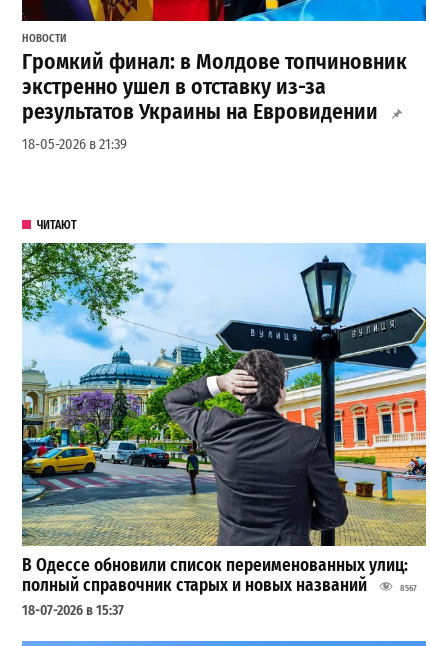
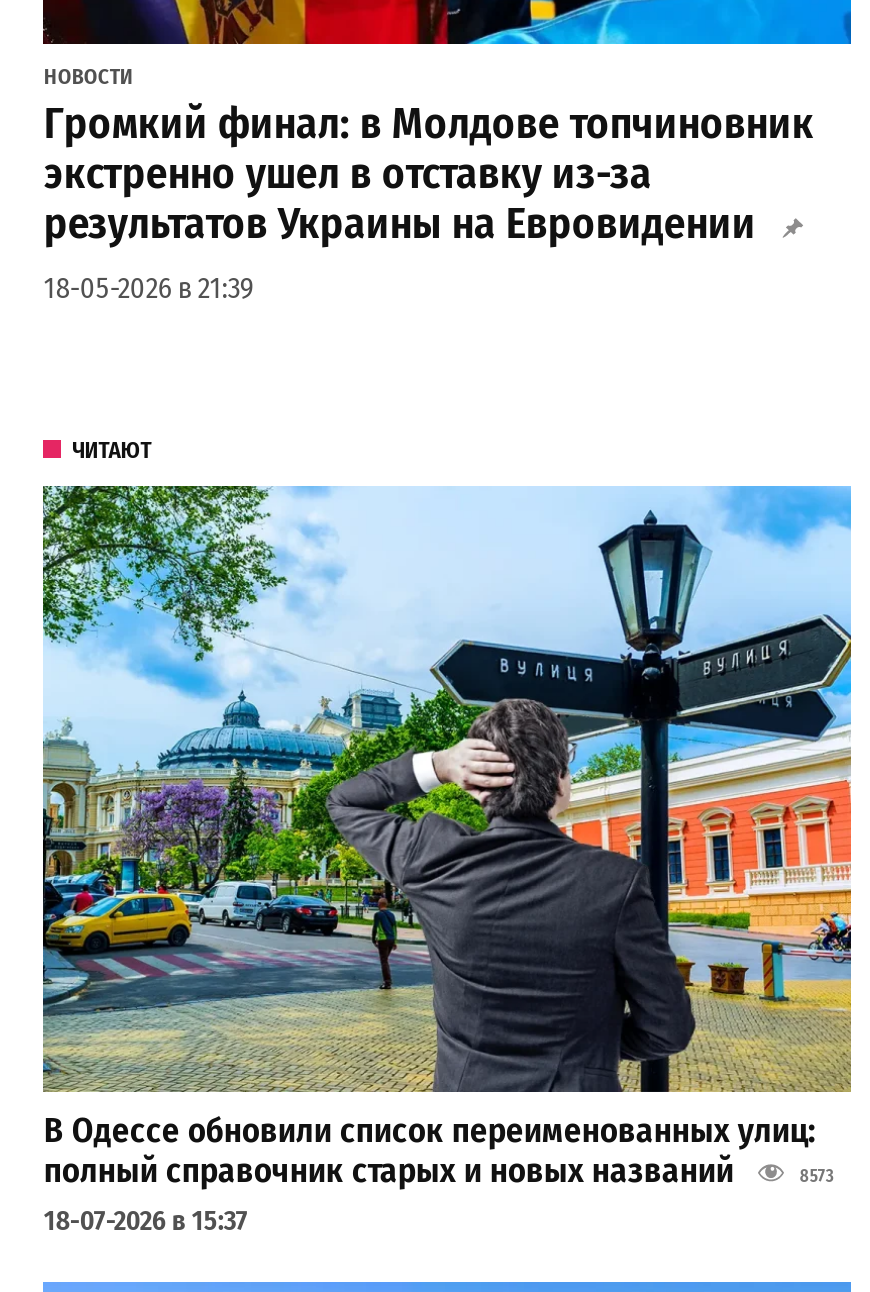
[400,583,417,593] 8567 -> [800,1166,834,1186] 8573

